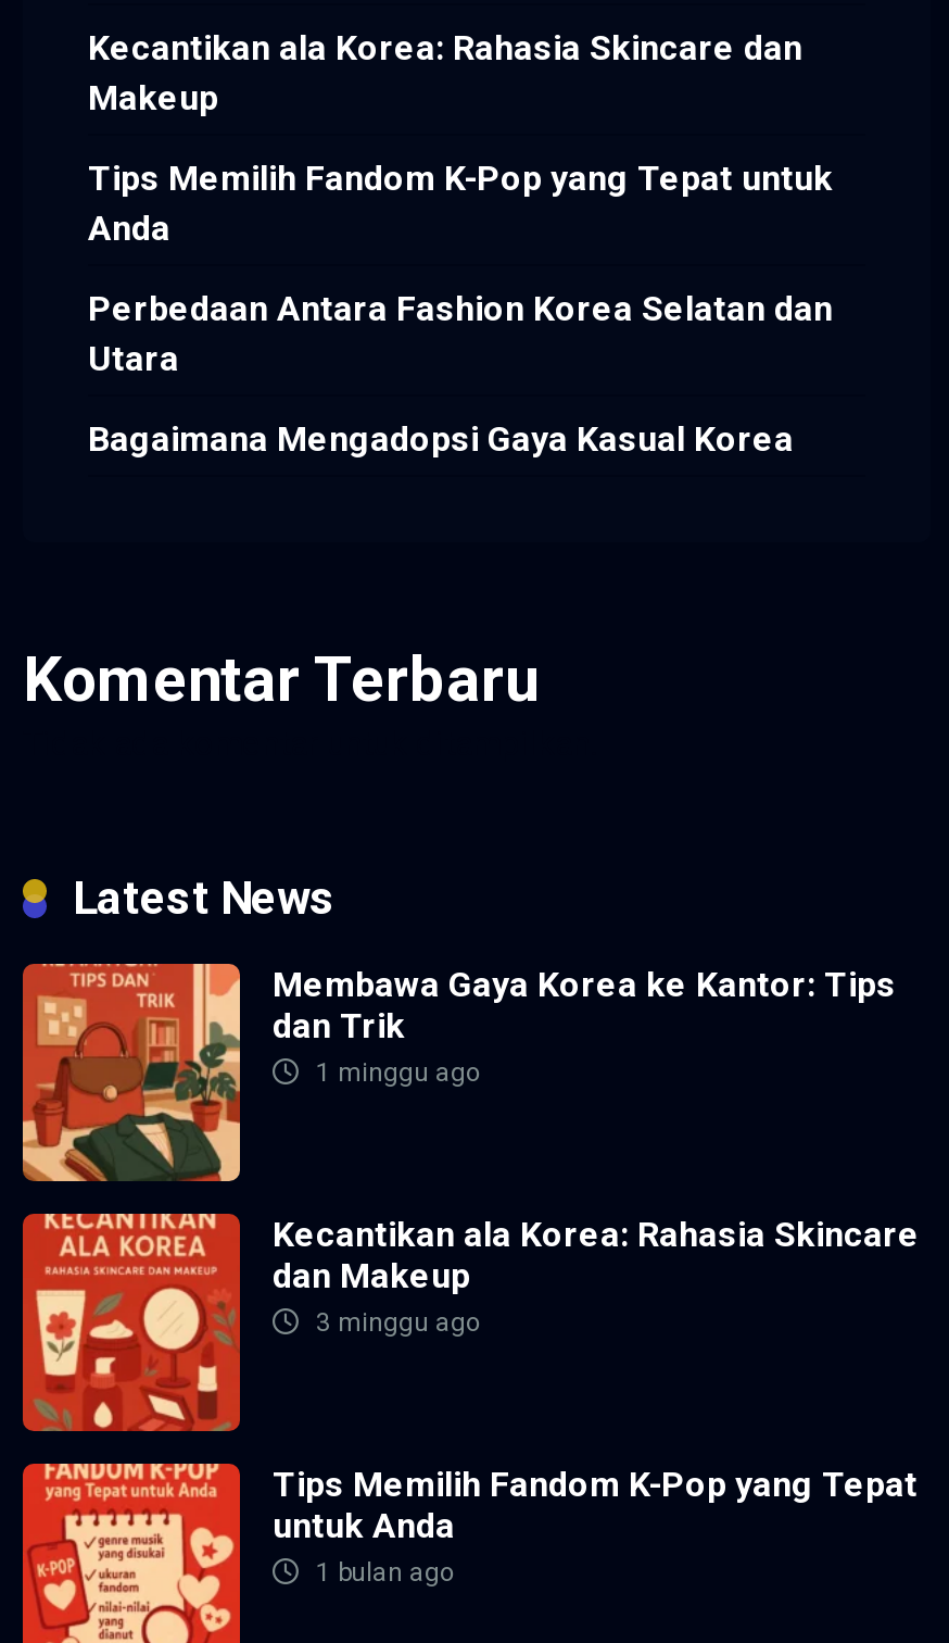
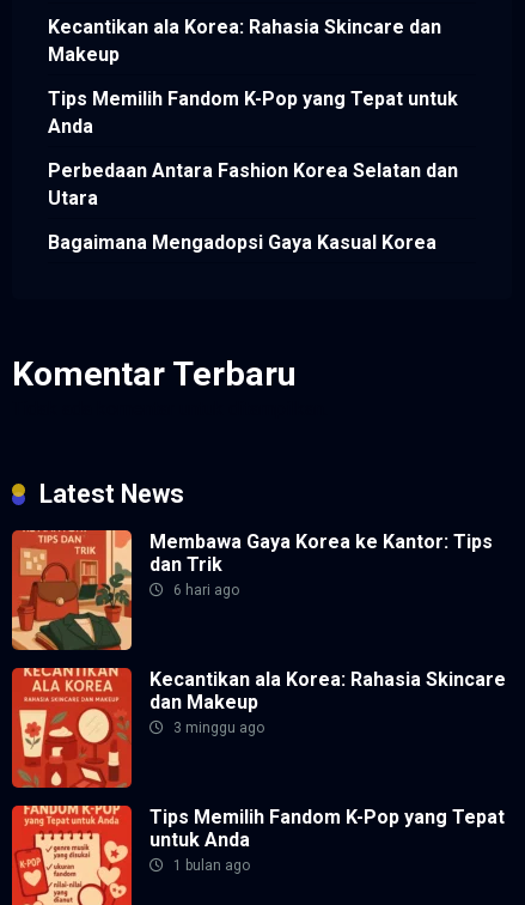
[309,1056,481,1087] 1 minggu ago -> [170,582,239,599] 6 hari ago

